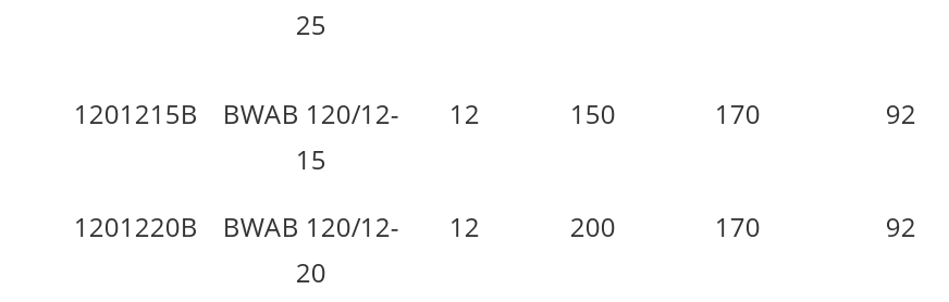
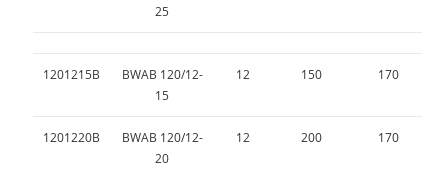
[886,95,916,131] 92 -> none
[886,207,916,244] 92 -> none

